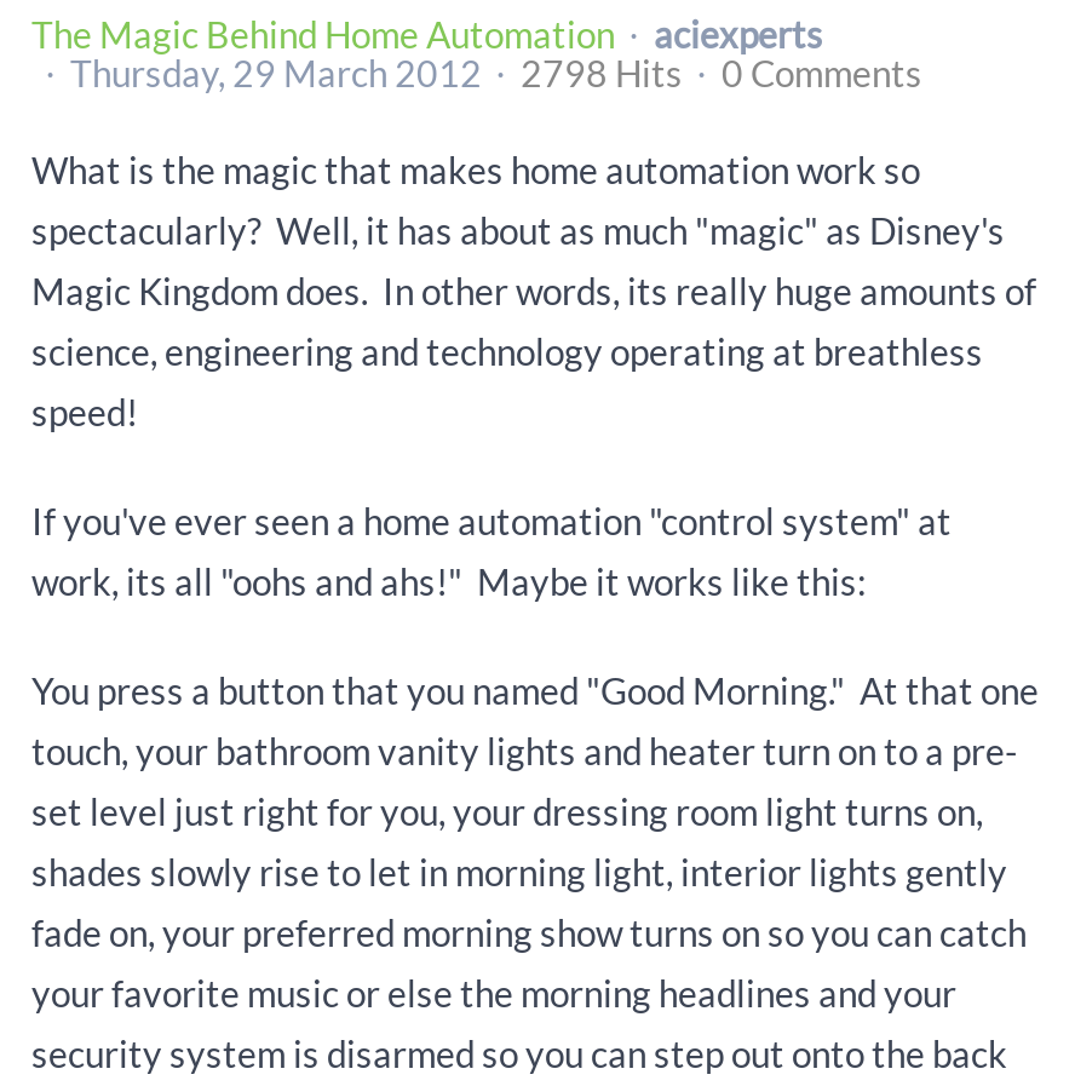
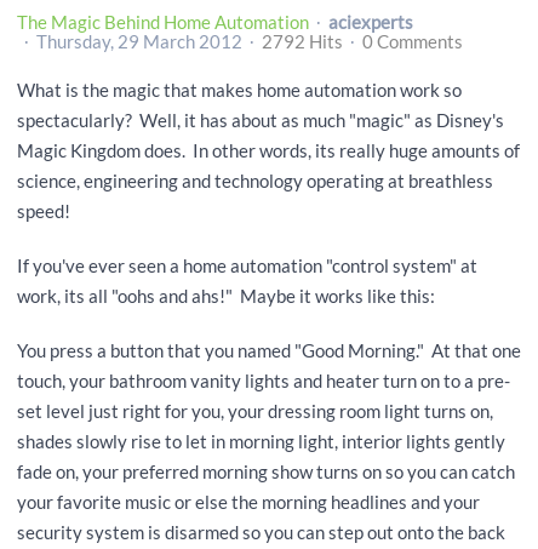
[70,51,922,94] Thursday, 29 March 2012 2798 Hits 0 Comments -> [36,30,463,52] Thursday, 29 March 2012 2792 Hits 0 Comments

